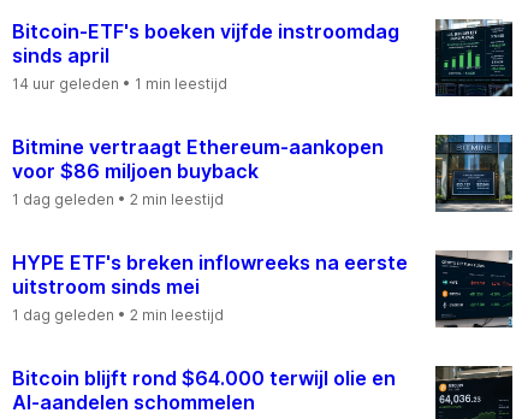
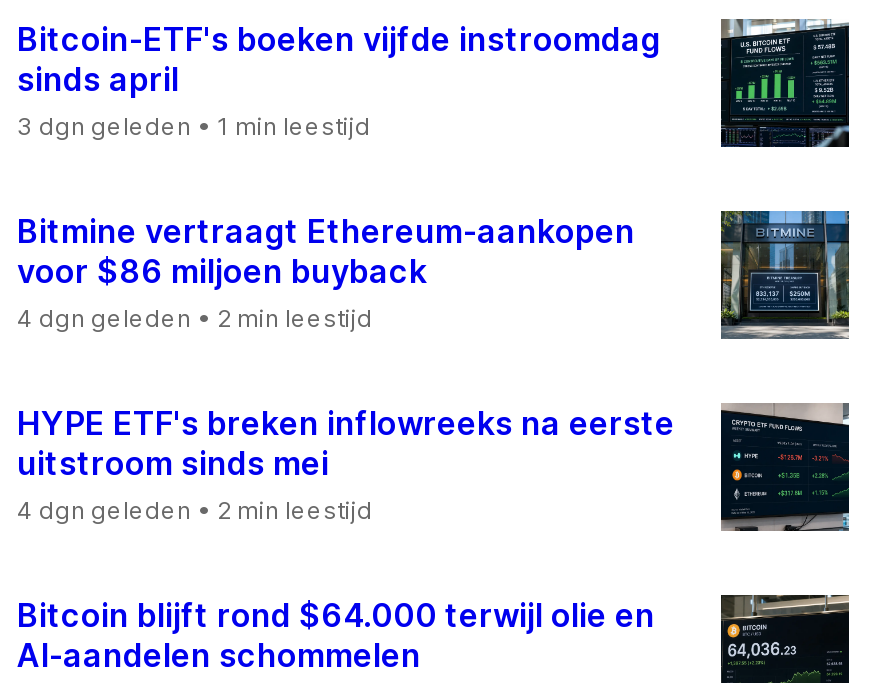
[12,75,227,93] 14 uur geleden • 1 min leestijd -> [17,111,371,141] 3 dgn geleden • 1 min leestijd
[12,190,224,209] 1 dag geleden • 2 min leestijd -> [17,303,373,333] 4 dgn geleden • 2 min leestijd
[12,306,224,324] 1 dag geleden • 2 min leestijd -> [17,495,373,525] 4 dgn geleden • 2 min leestijd

